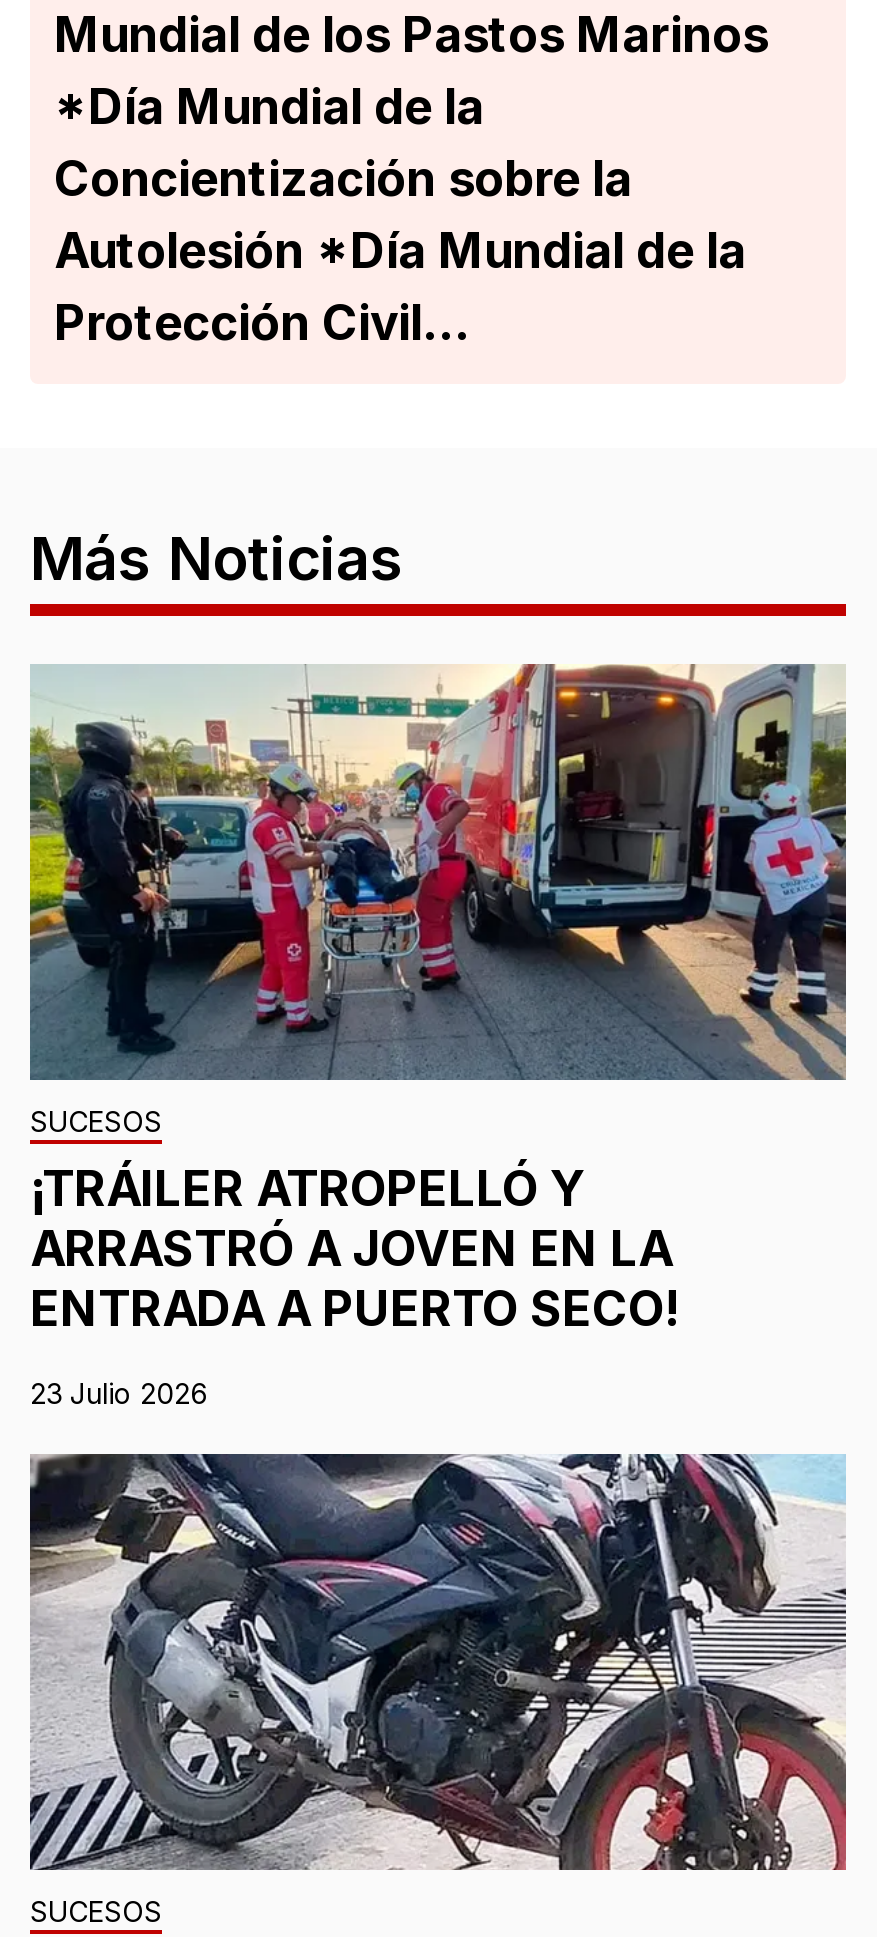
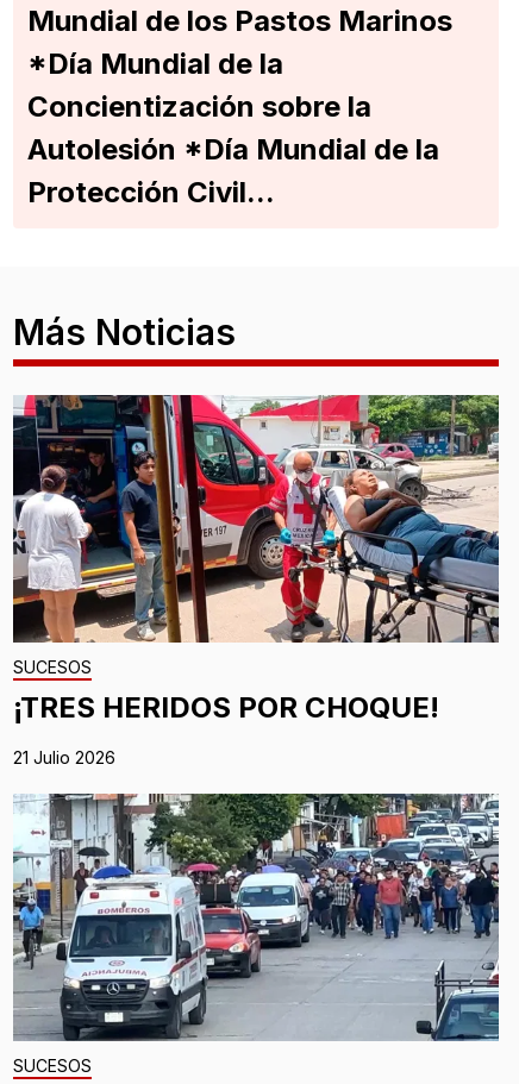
[28,662,848,1338] [image] | ¡TRÁILER ATROPELLÓ Y | ARRASTRÓ A JOVEN EN LA | ENTRADA A PUERTO SECO! -> [12,394,500,725] [image] | ¡TRES HERIDOS POR CHOQUE!
[30,1376,208,1410] 23 Julio 2026 -> [13,747,115,767] 21 Julio 2026
[30,1452,848,1872] [image] -> [13,792,500,1041] [image]

